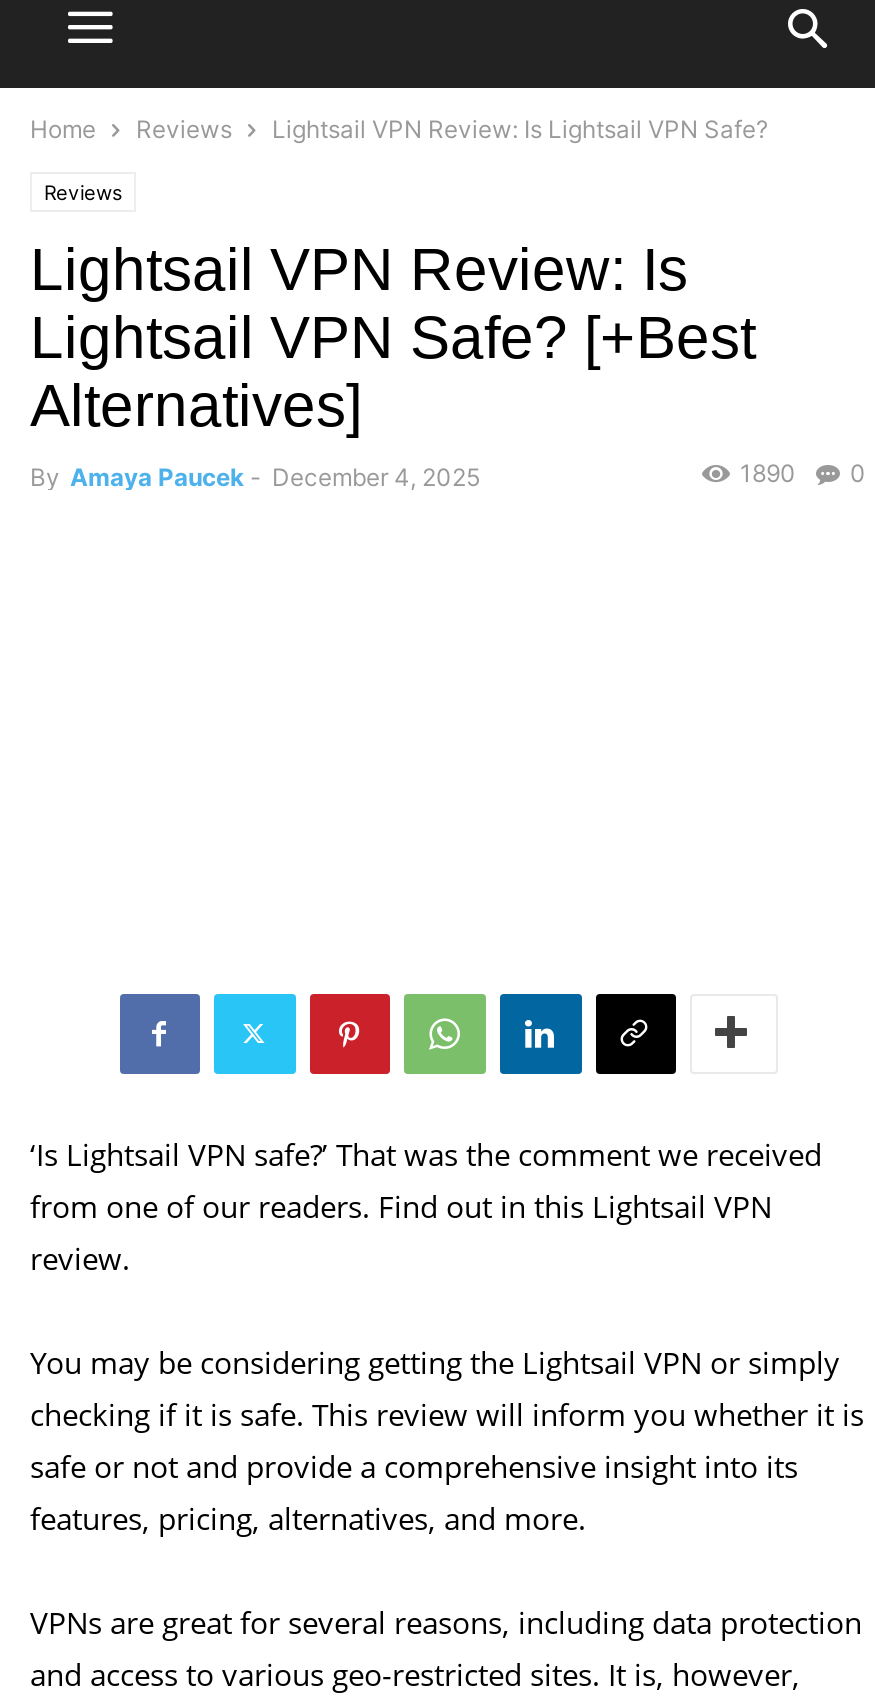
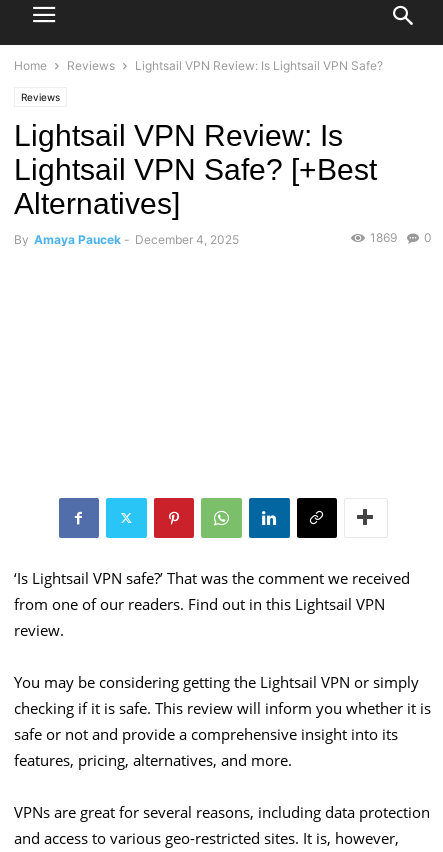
[740,458,866,488] 1890 0 -> [370,230,432,245] 1869 0

